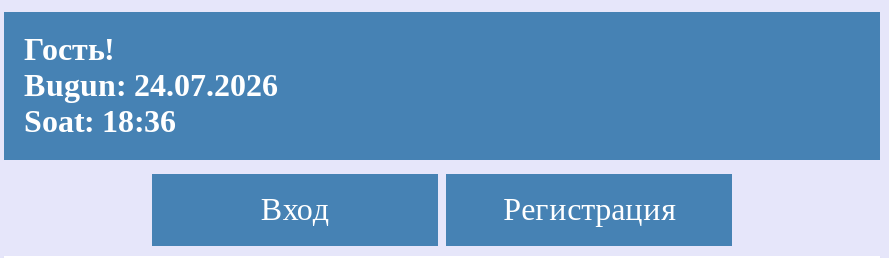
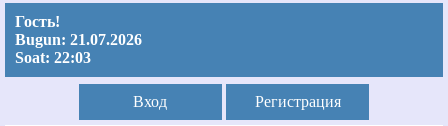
[24,68,278,102] Bugun: 24.07.2026 -> [15,31,142,48] Bugun: 21.07.2026
[24,104,176,138] Soat: 18:36 -> [15,49,91,66] Soat: 22:03

